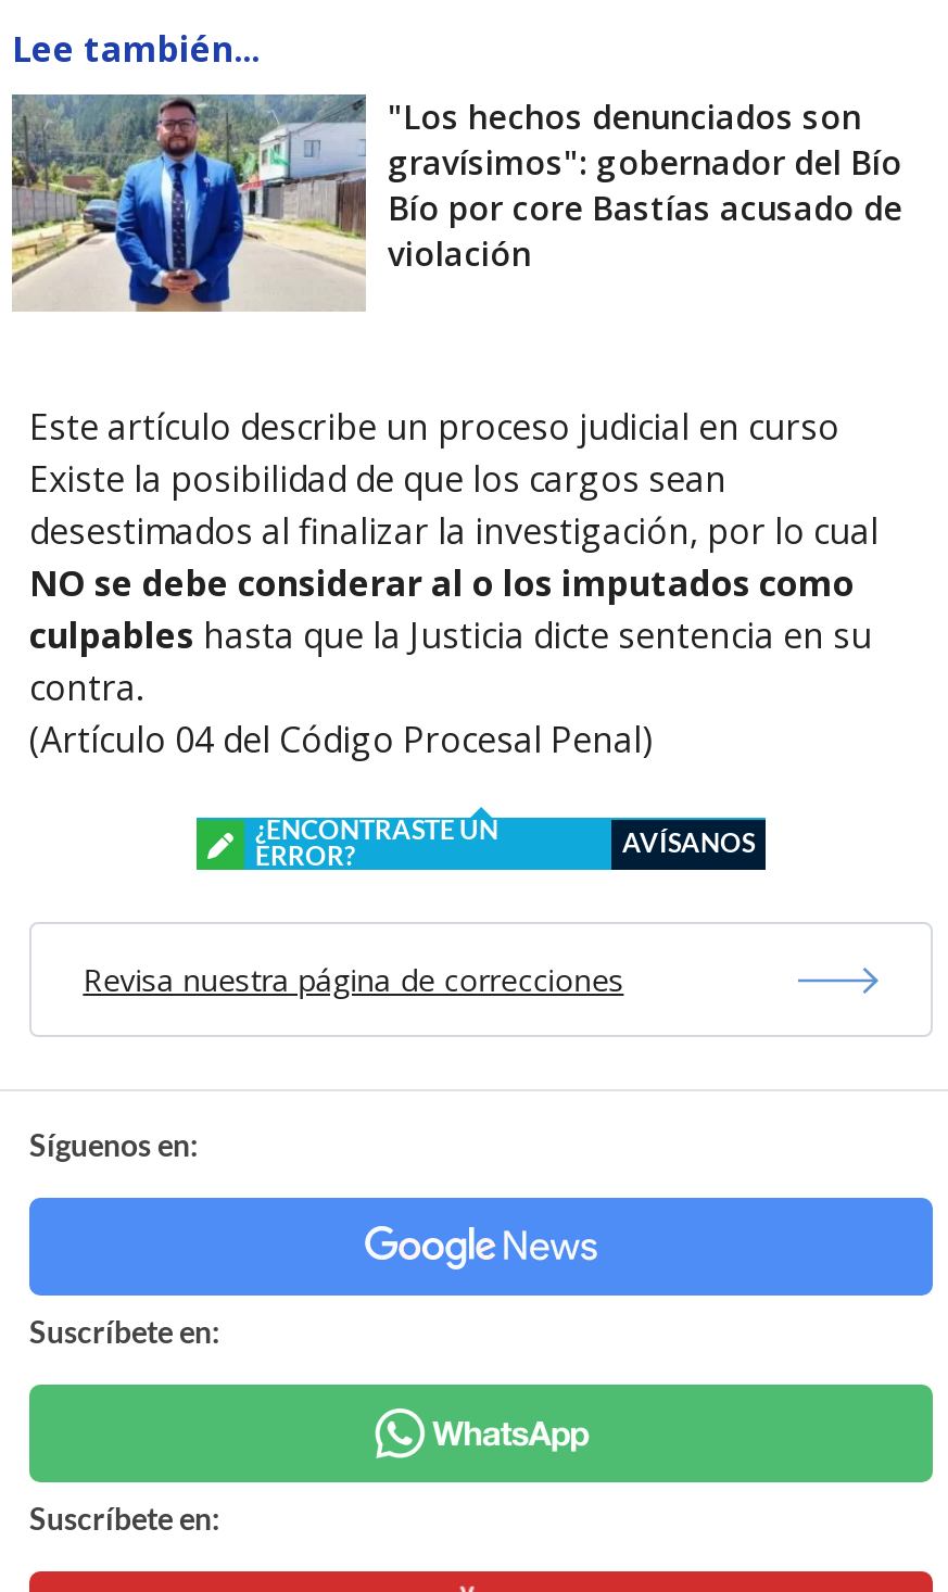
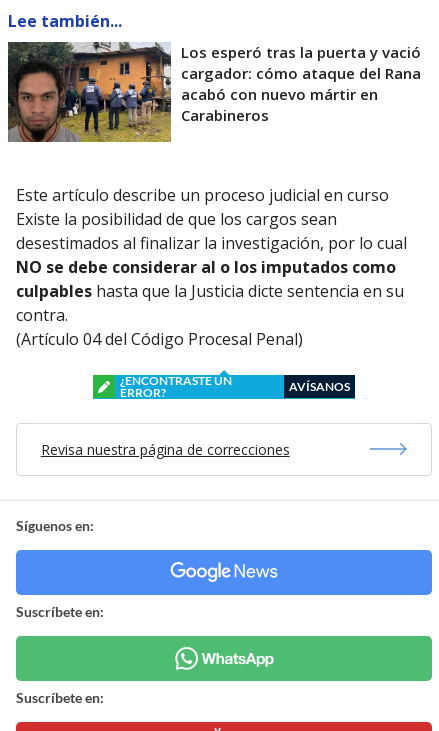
[10,93,902,313] [image] | "Los hechos denunciados son | gravísimos": gobernador del Bío | Bío por core Bastías acusado de | violación -> [7,42,421,143] [image] | Los esperó tras la puerta y vació | cargador: cómo ataque del Rana | acabó con nuevo mártir en | Carabineros

